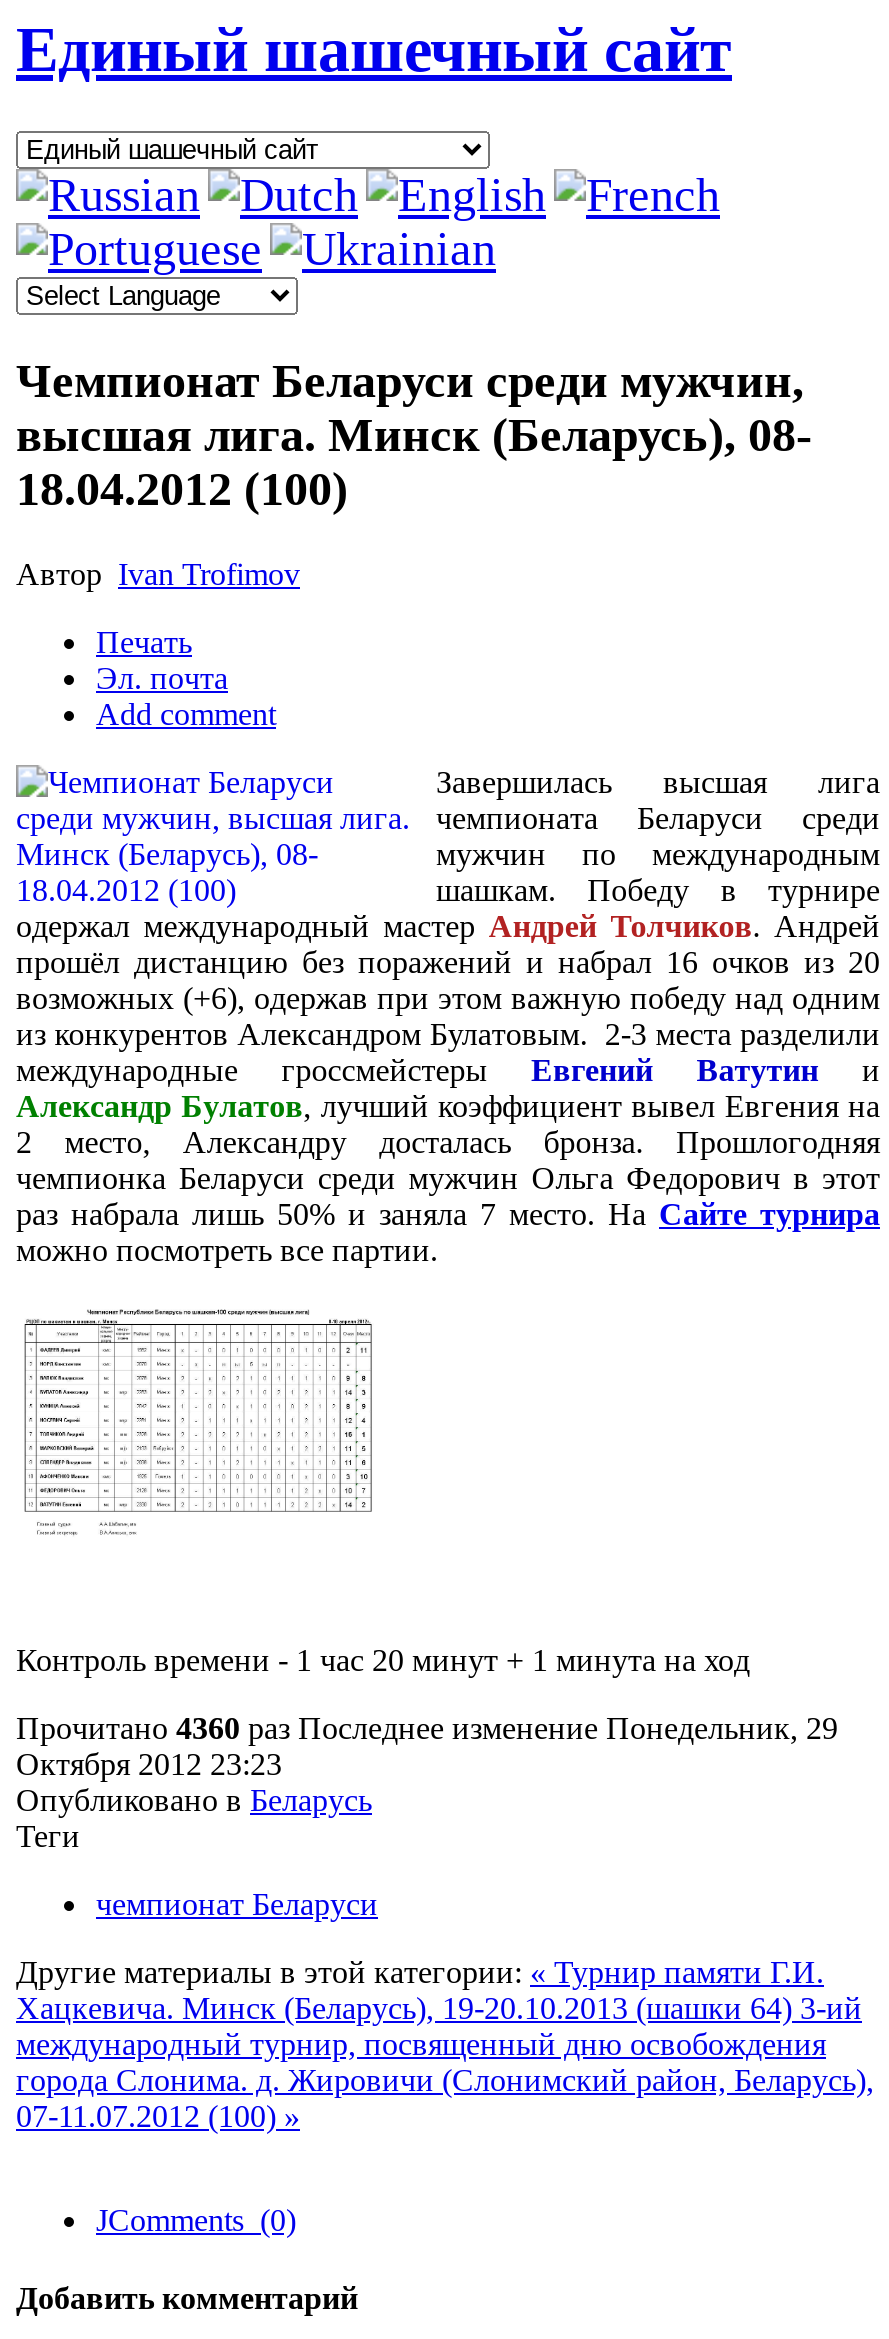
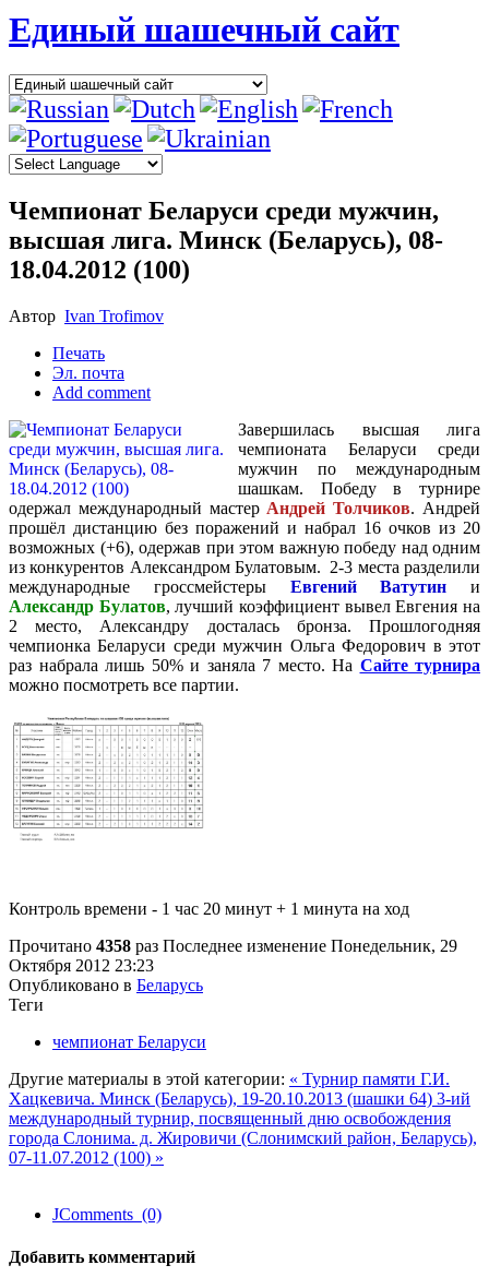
[16,1711,838,1745] Прочитано 4360 раз Последнее изменение Понедельник, 29 -> [9,937,457,955] Прочитано 4358 раз Последнее изменение Понедельник, 29

